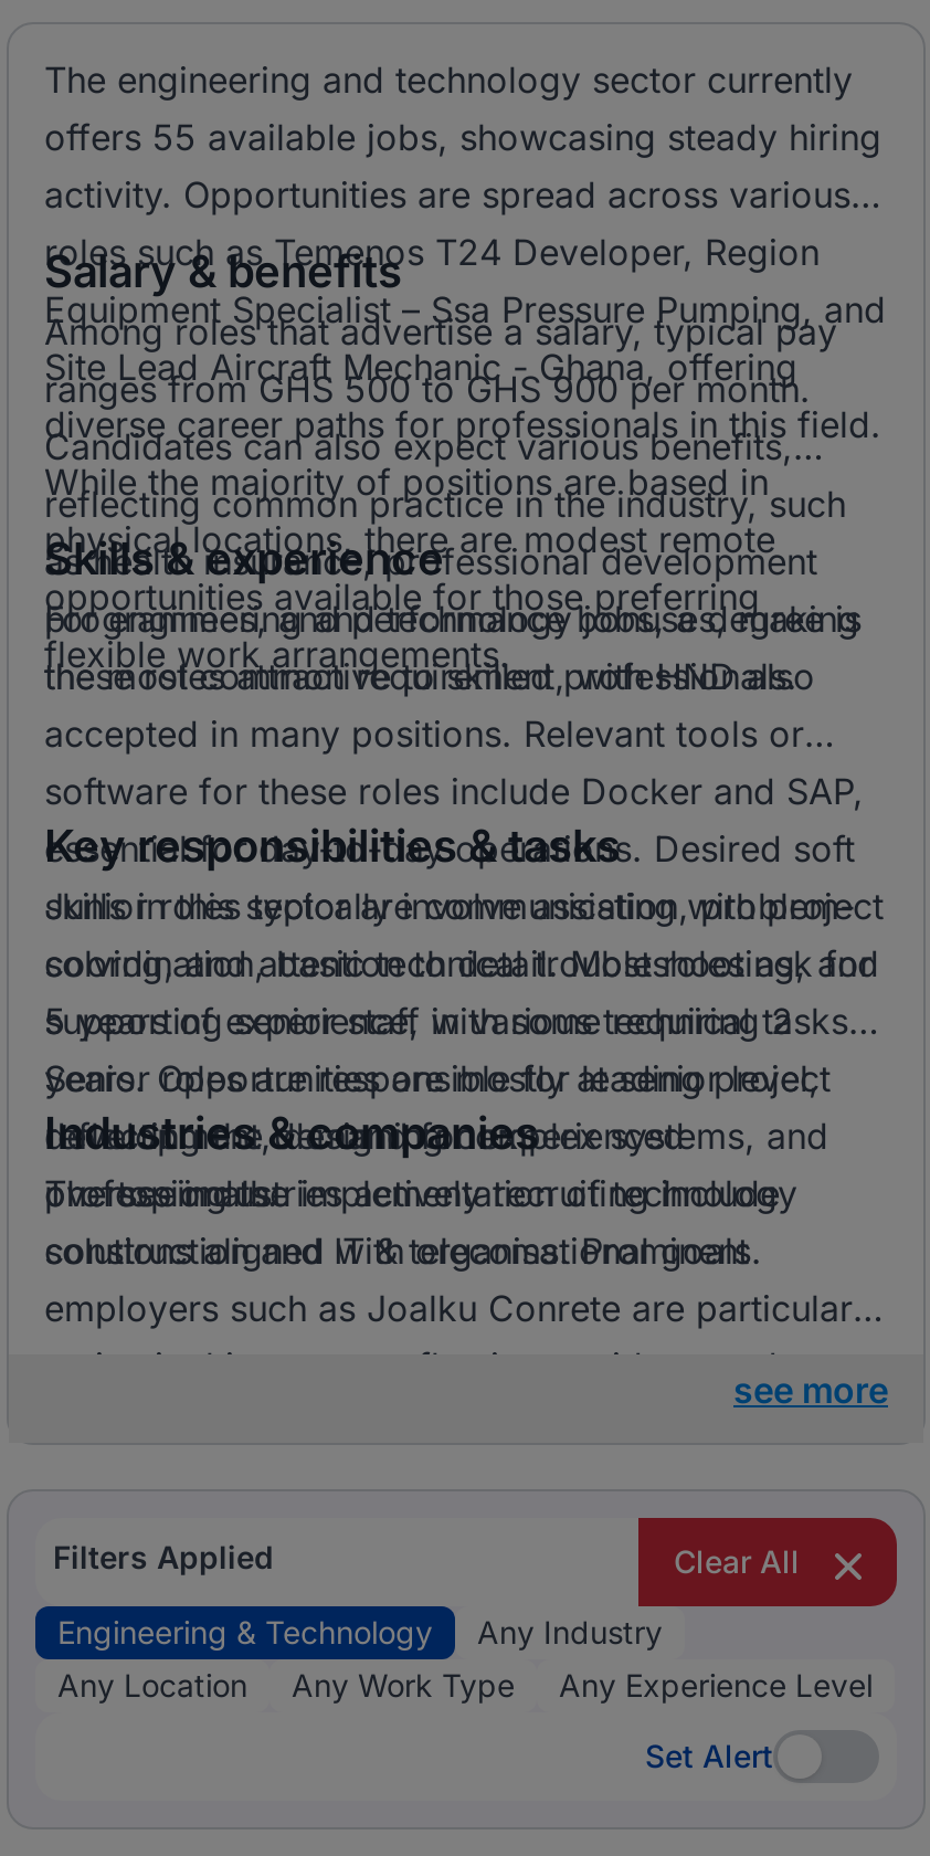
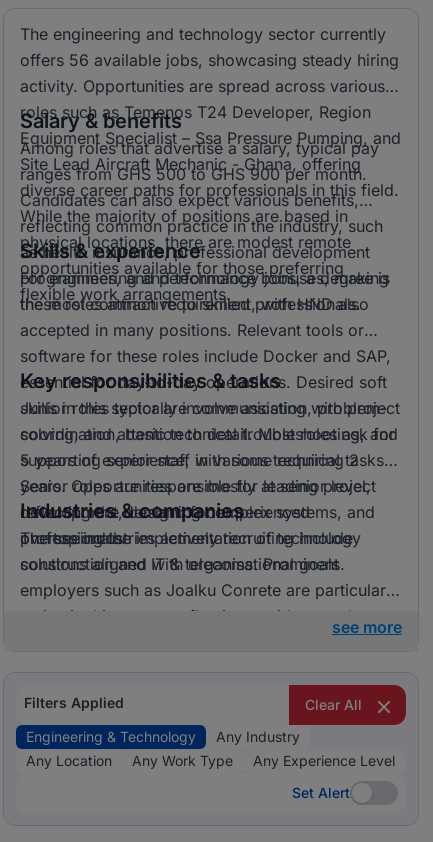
[44,115,881,159] offers 55 available jobs, showcasing steady hiring -> [20,50,399,70] offers 56 available jobs, showcasing steady hiring

